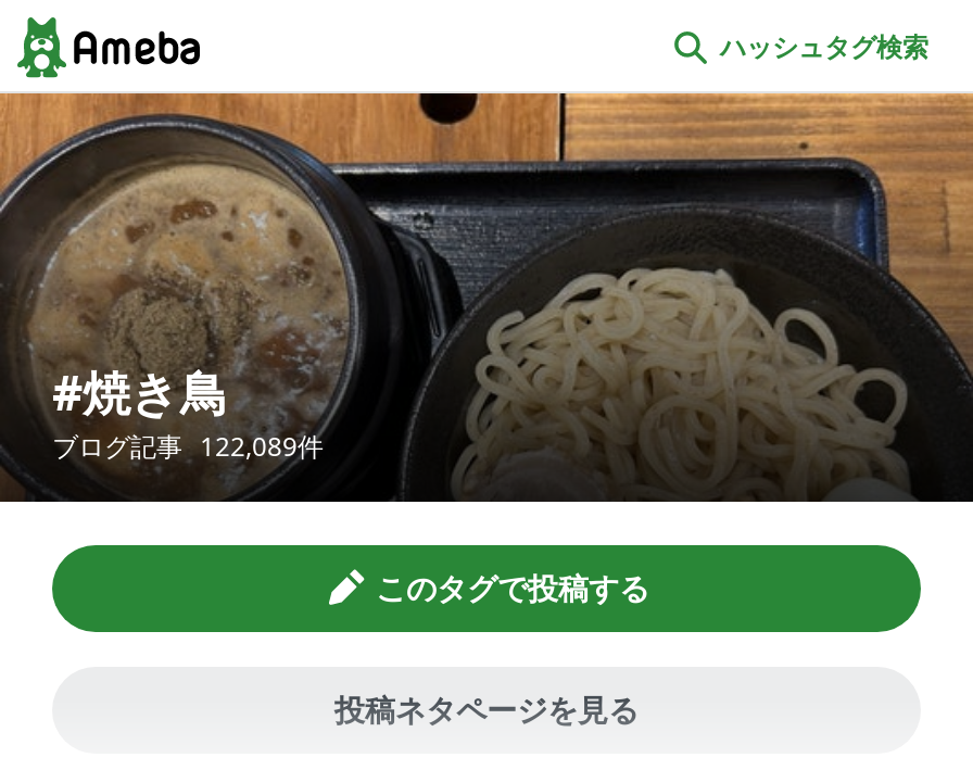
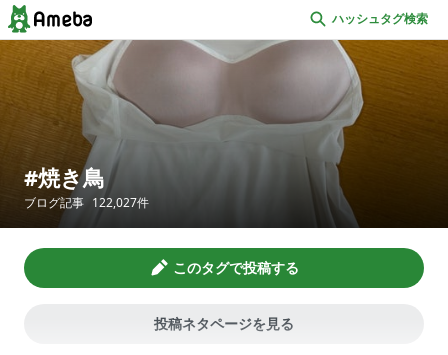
[7,91,966,502] [image] | ブログ記事 122,089件 -> [3,40,445,228] [image] | ブログ記事 122,027件

